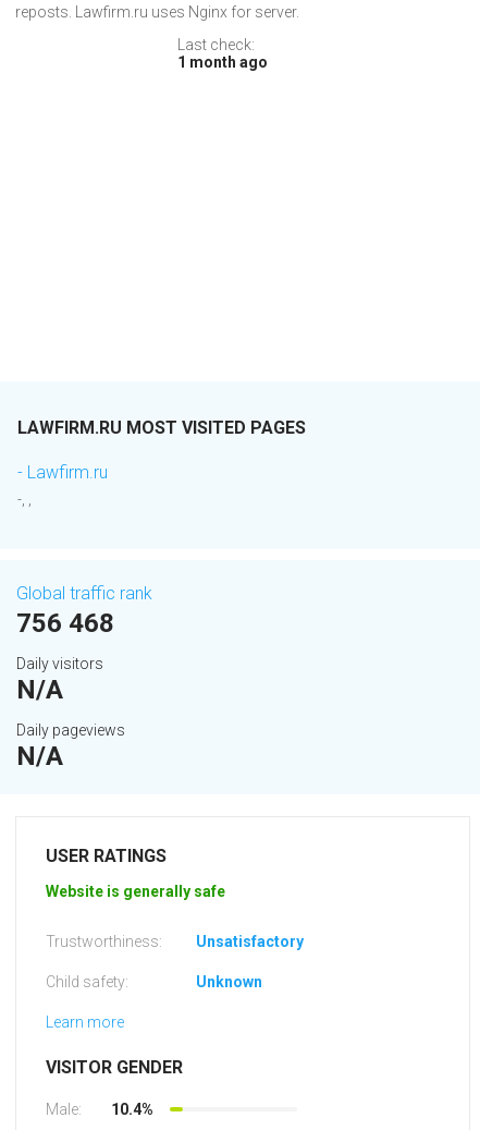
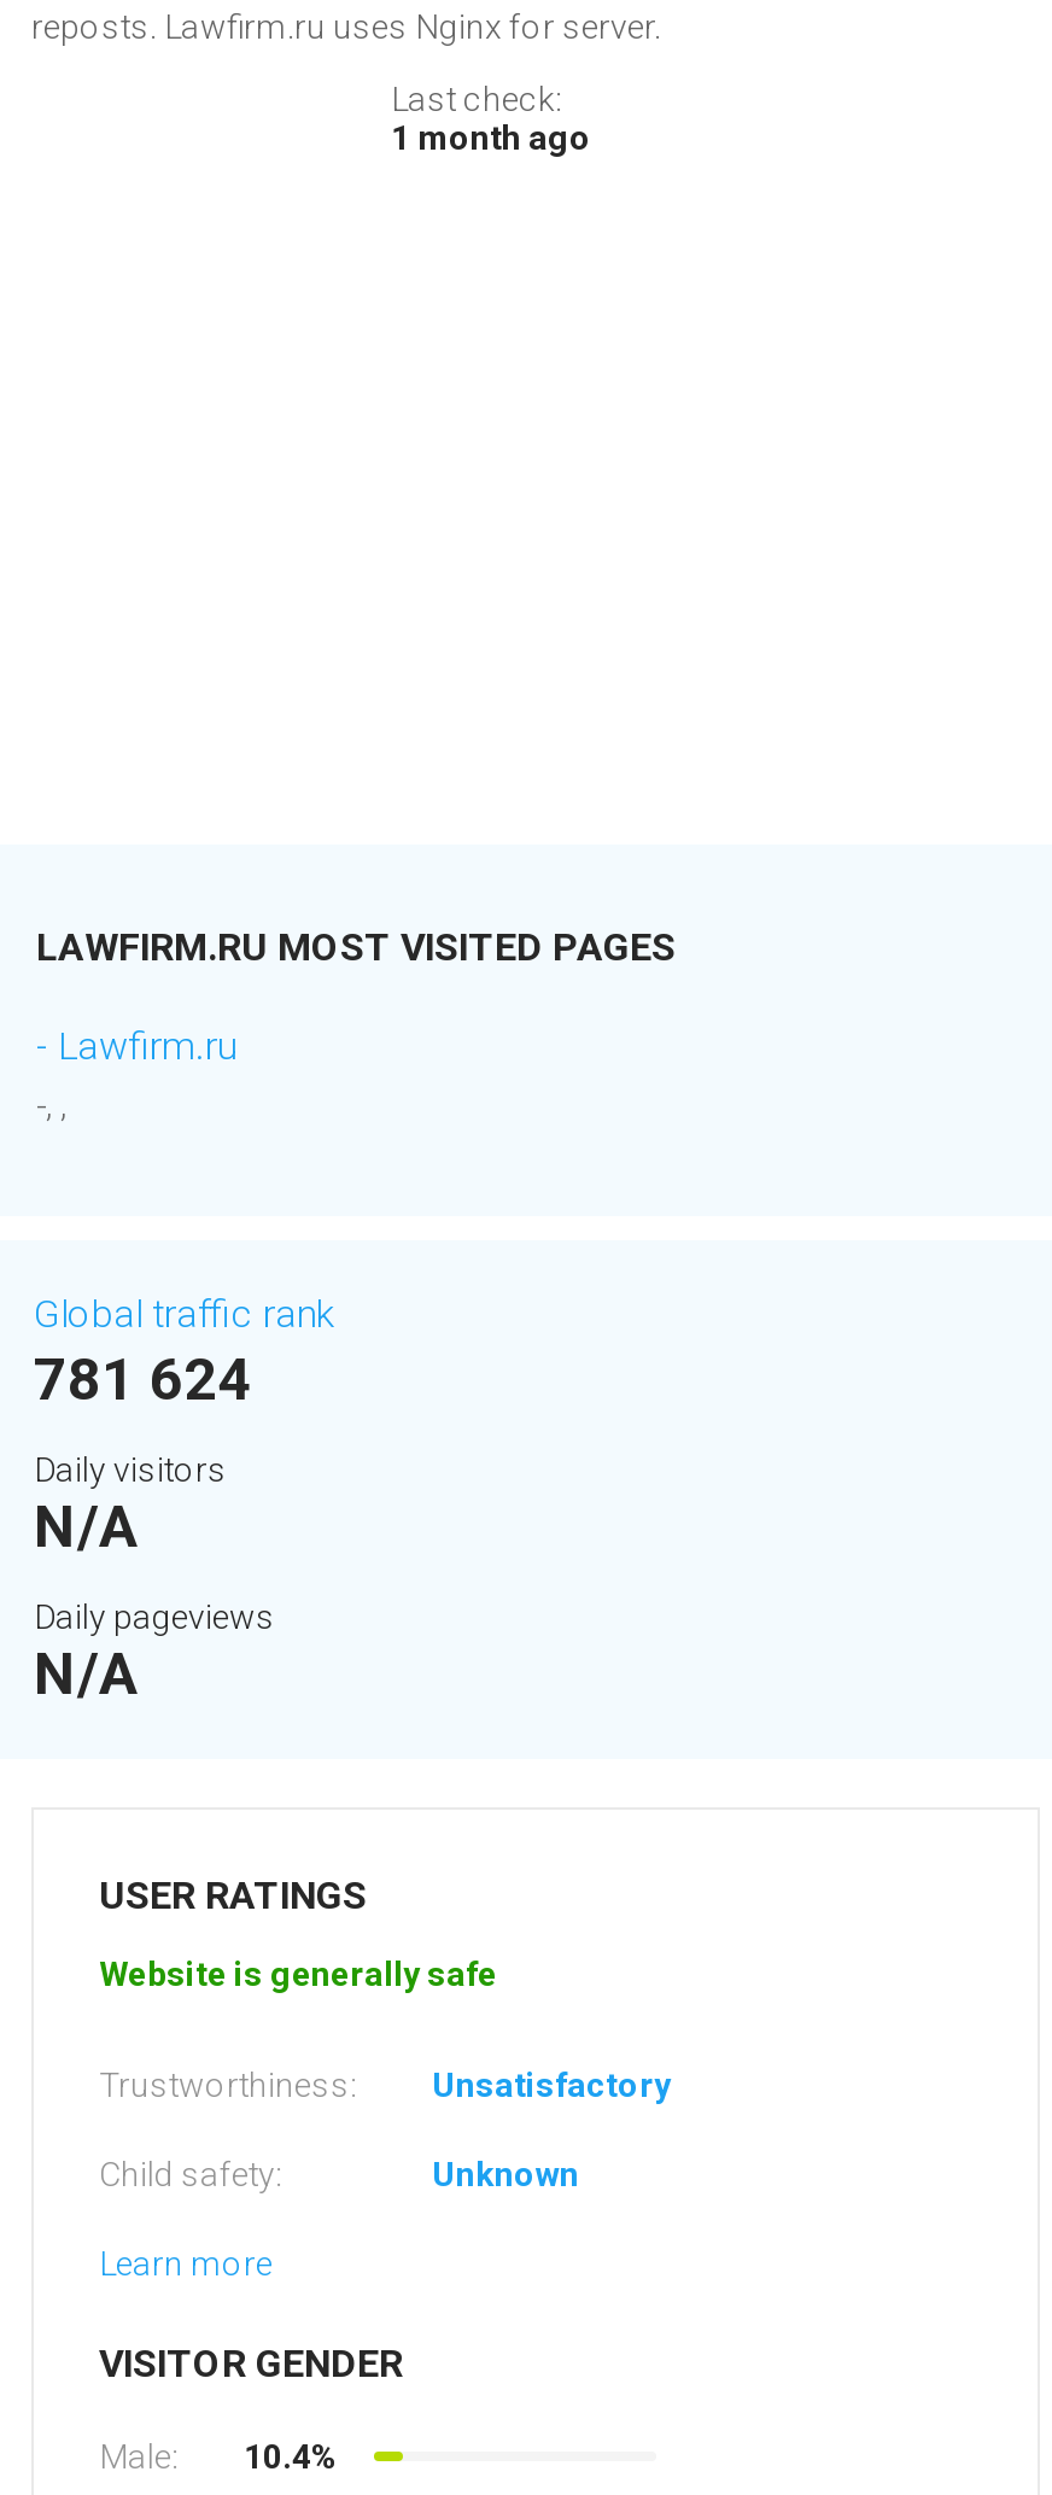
[16,608,114,639] 756 468 -> [34,1347,251,1414] 781 624

